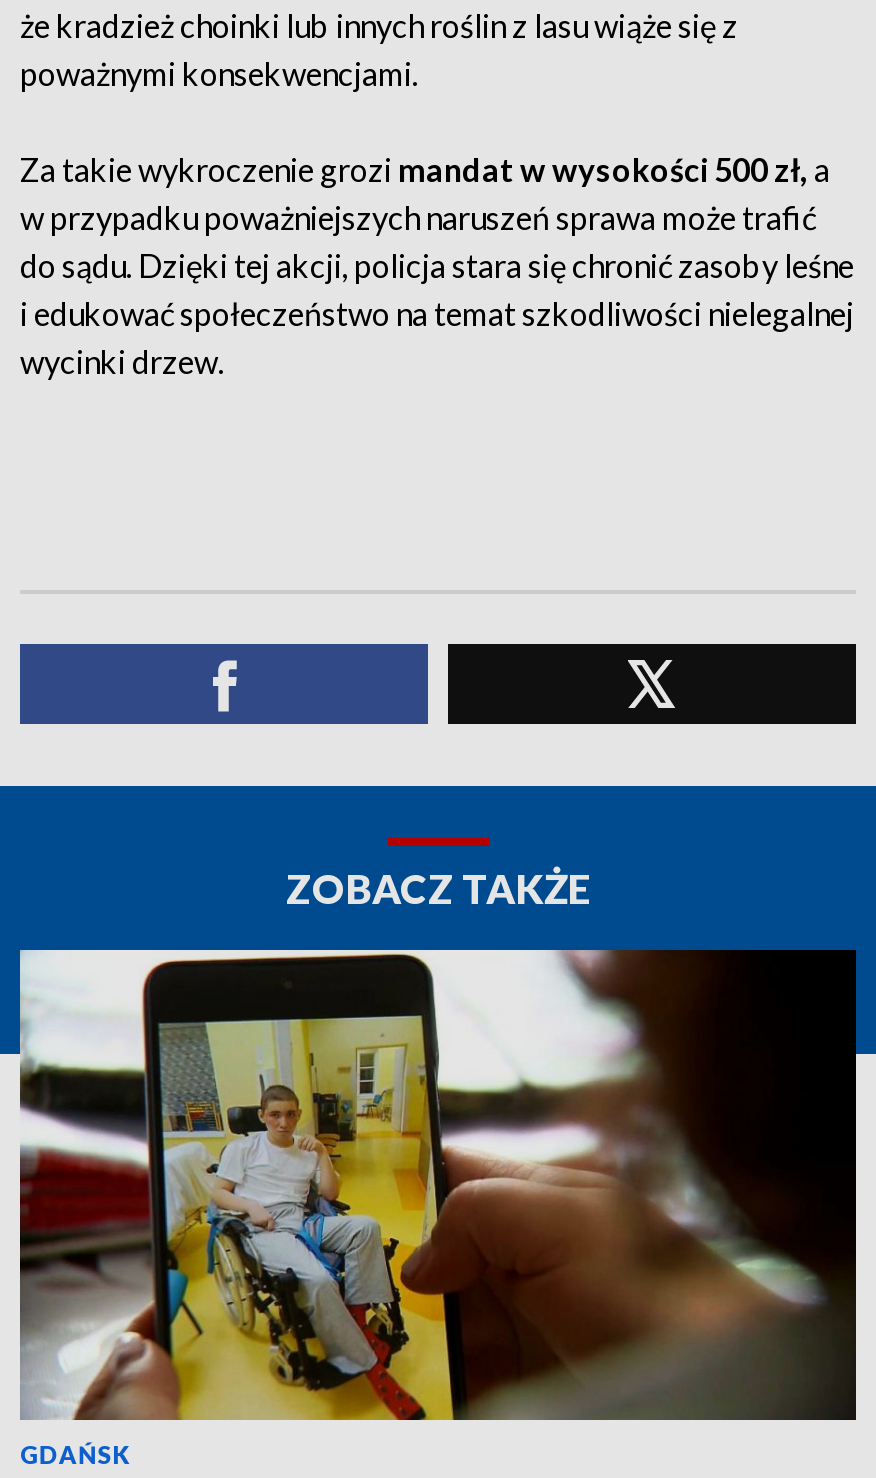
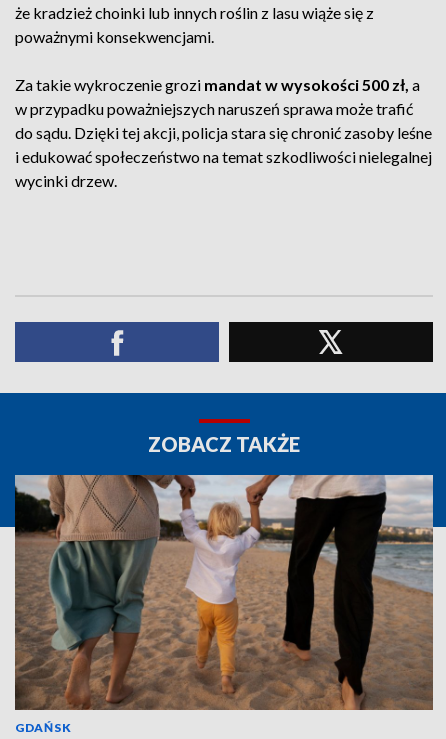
[18,948,858,1422] [image] -> [14,474,434,711] [image]

